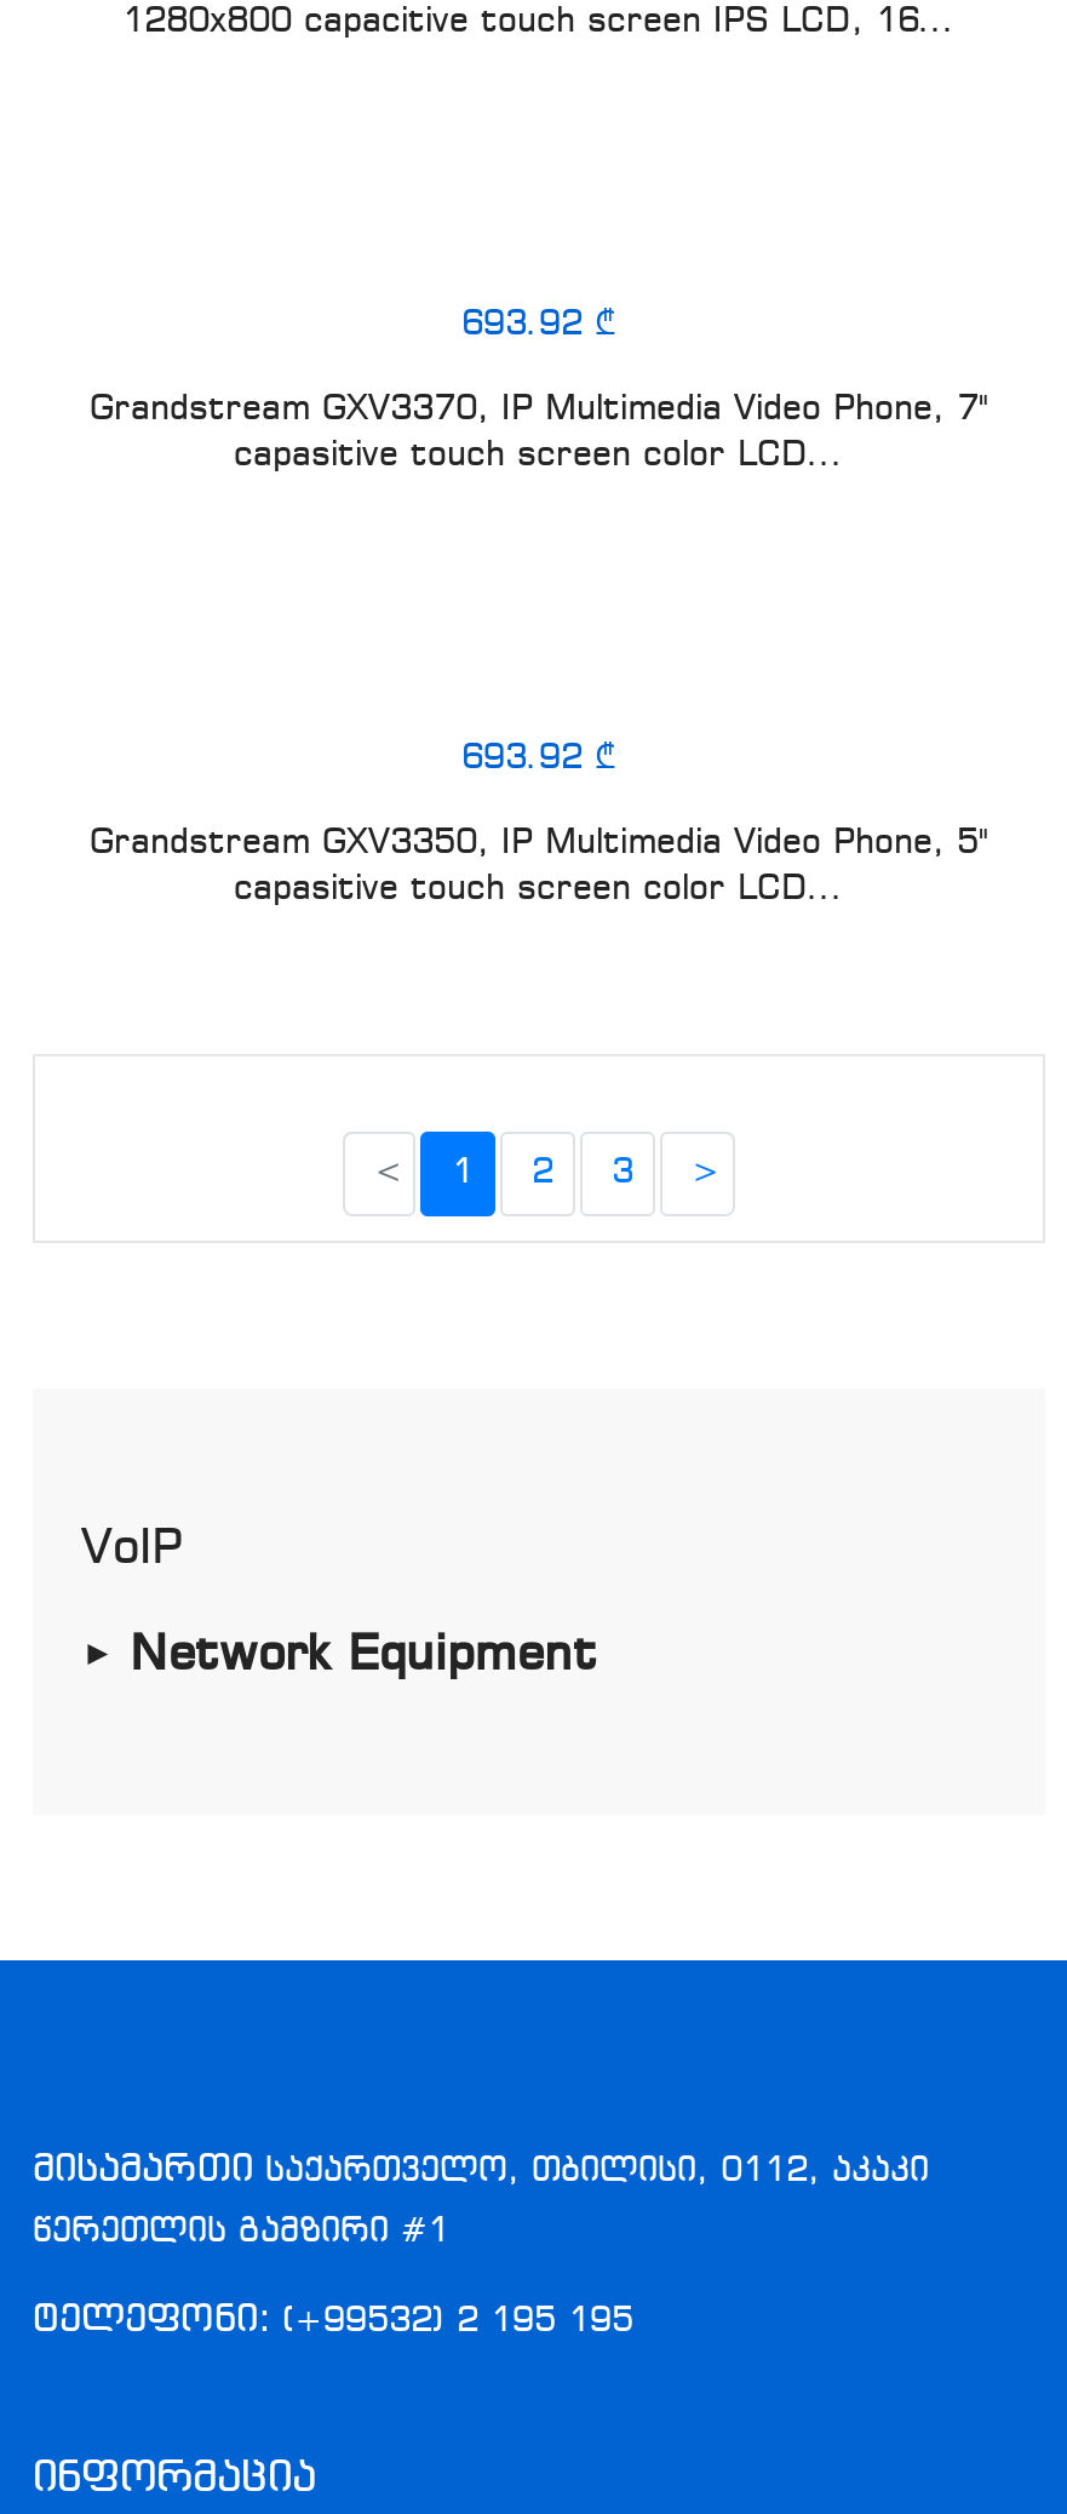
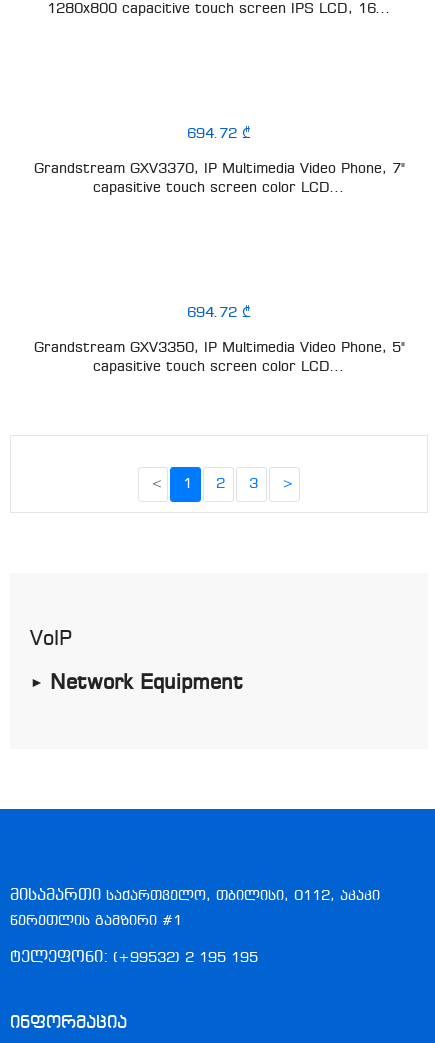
[461,308,616,345] 693.92 ₾ -> [187,127,251,142] 694.72 ₾
[461,742,616,778] 693.92 ₾ -> [187,306,251,321] 694.72 ₾

